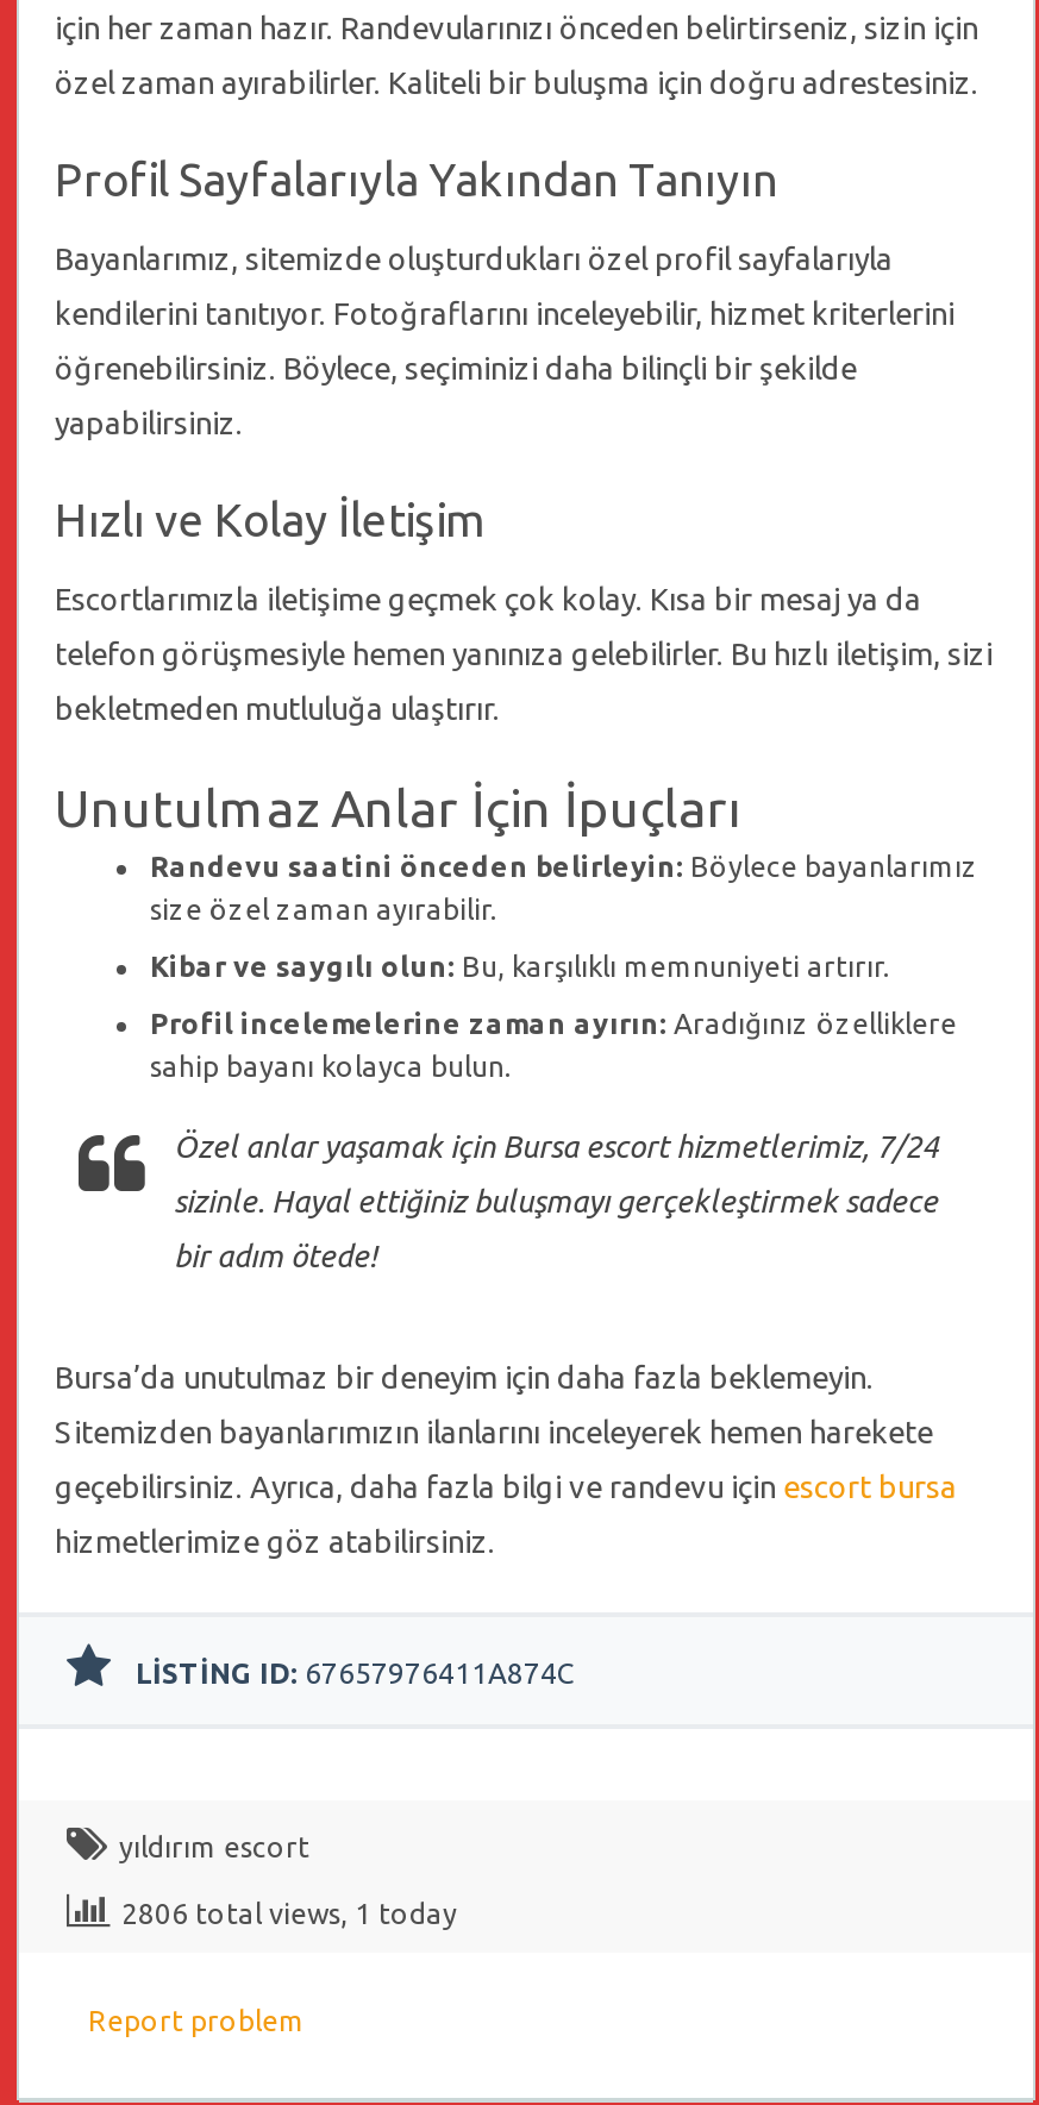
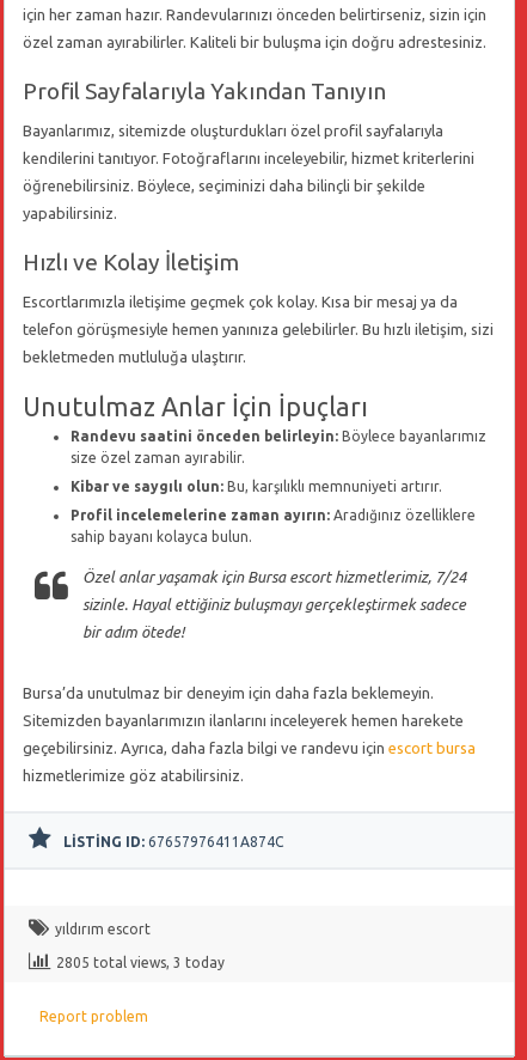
[121,1898,457,1929] 2806 total views, 1 today -> [56,955,225,970] 2805 total views, 3 today

